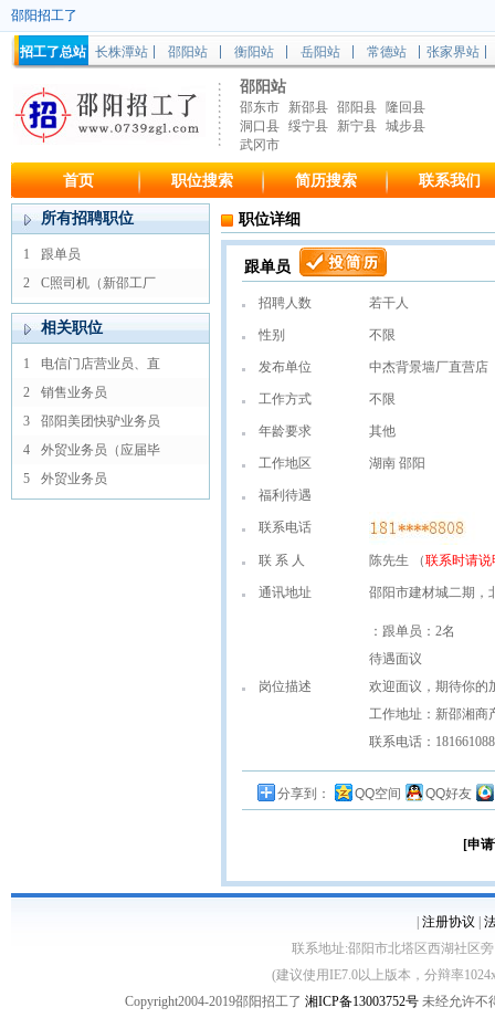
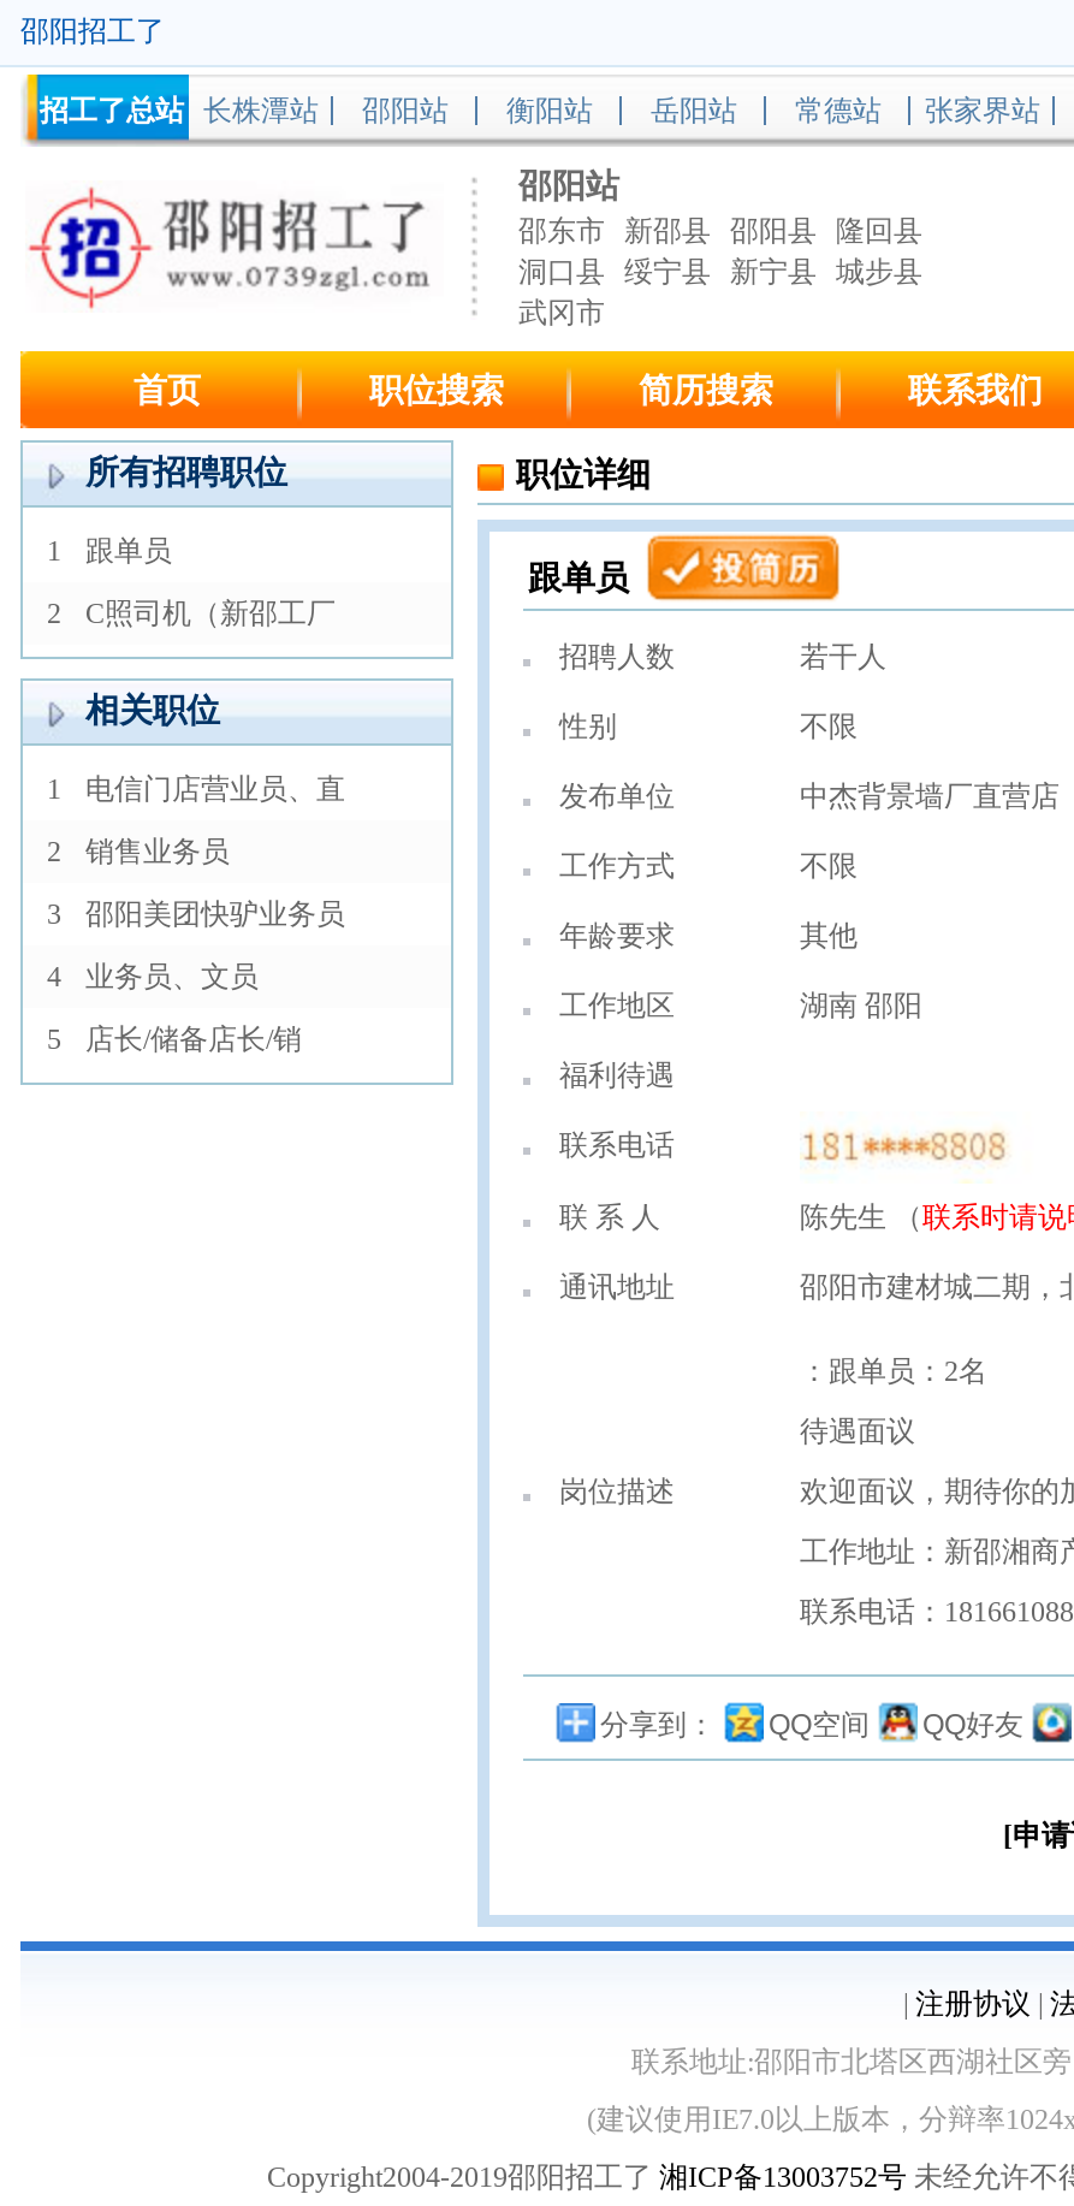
[41,442,160,458] 外贸业务员（应届毕 -> [85,960,259,994] 业务员、文员
[41,471,107,486] 外贸业务员 -> [85,1022,302,1056] 店长/储备店长/销

